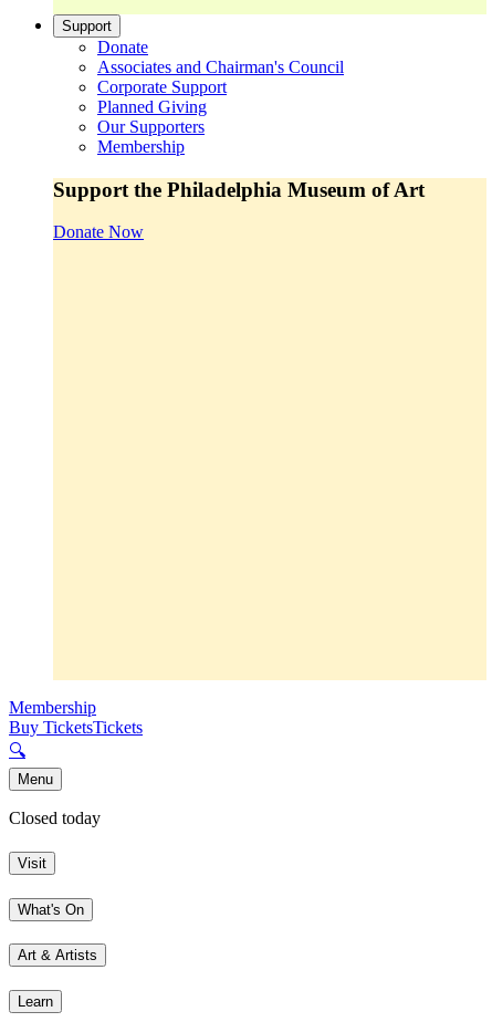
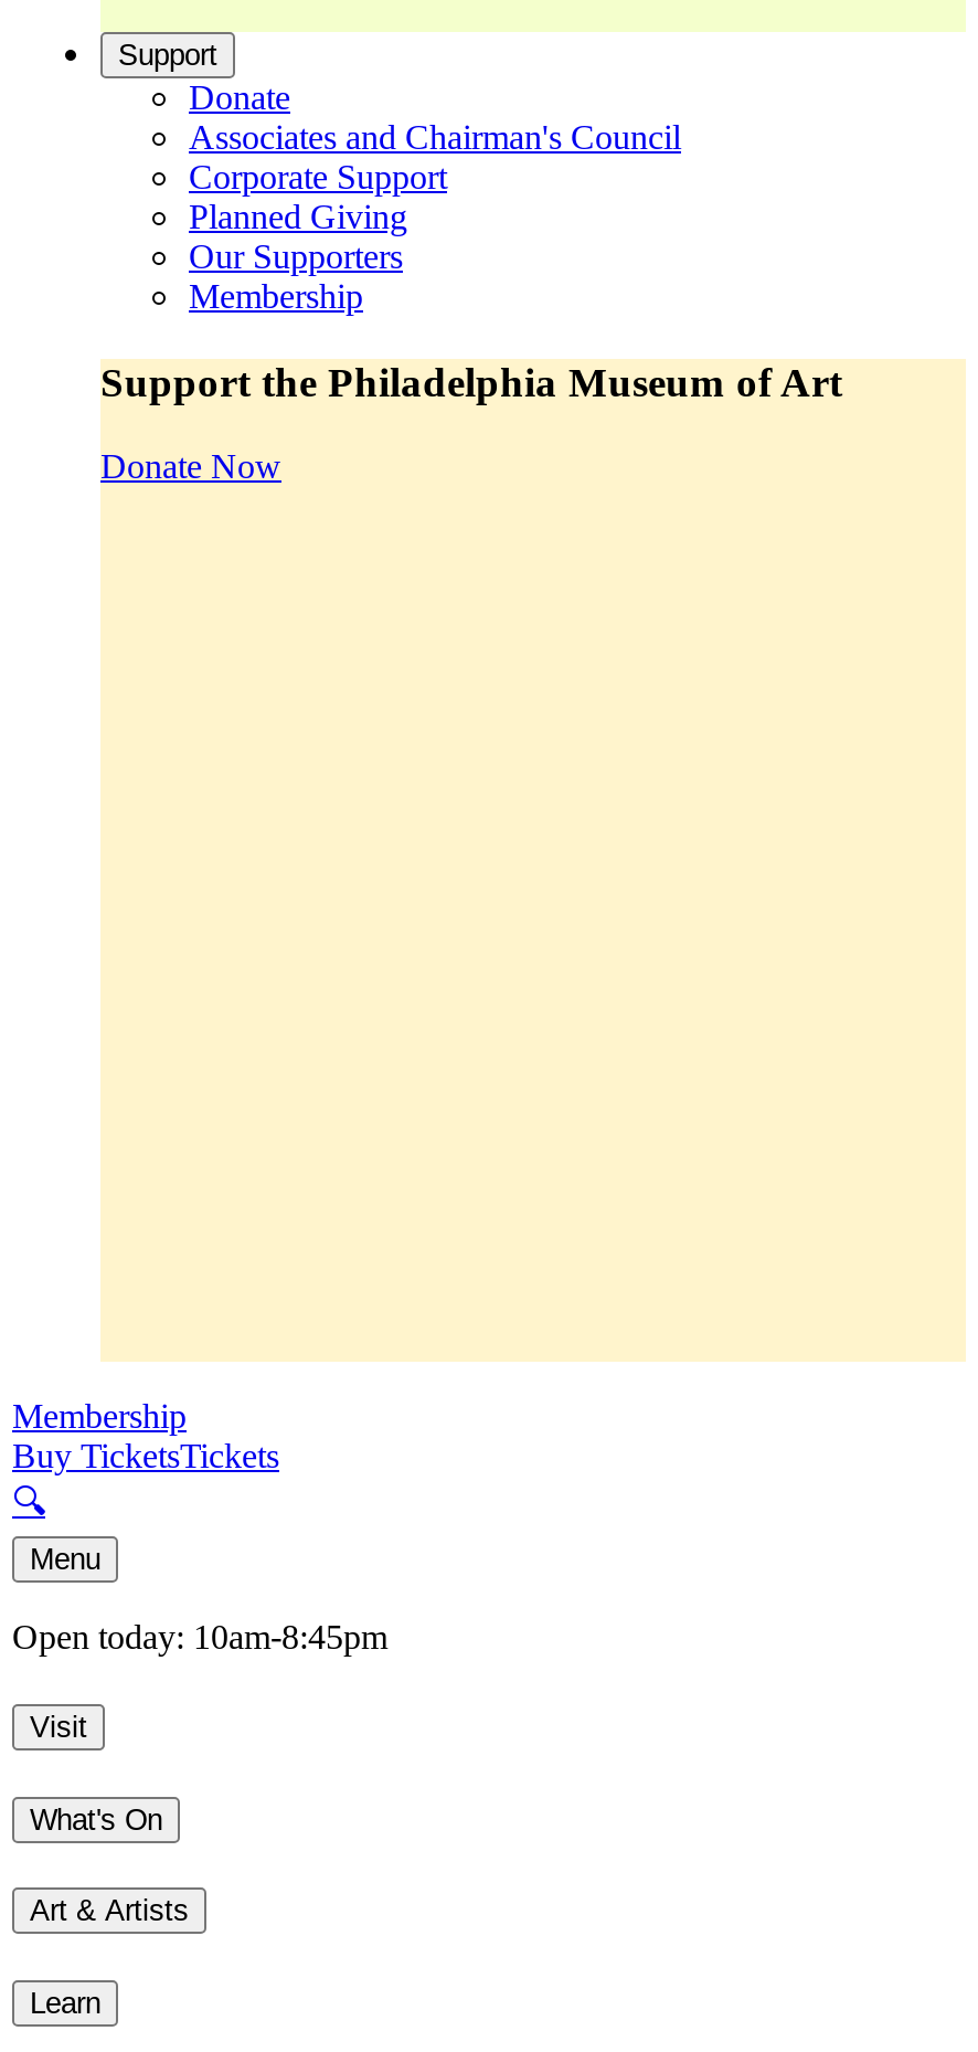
[9,809,101,828] Closed today -> [12,1619,387,1656] Open today: 10am-8:45pm

